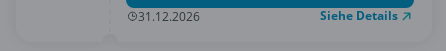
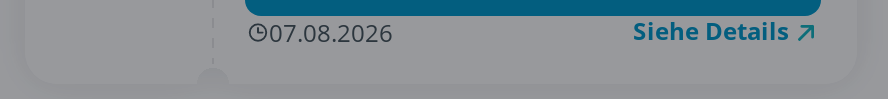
[138,8,200,25] 31.12.2026 -> [269,15,393,49] 07.08.2026

